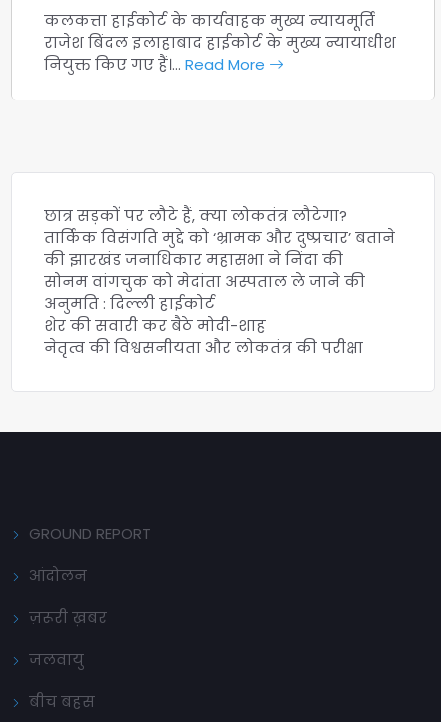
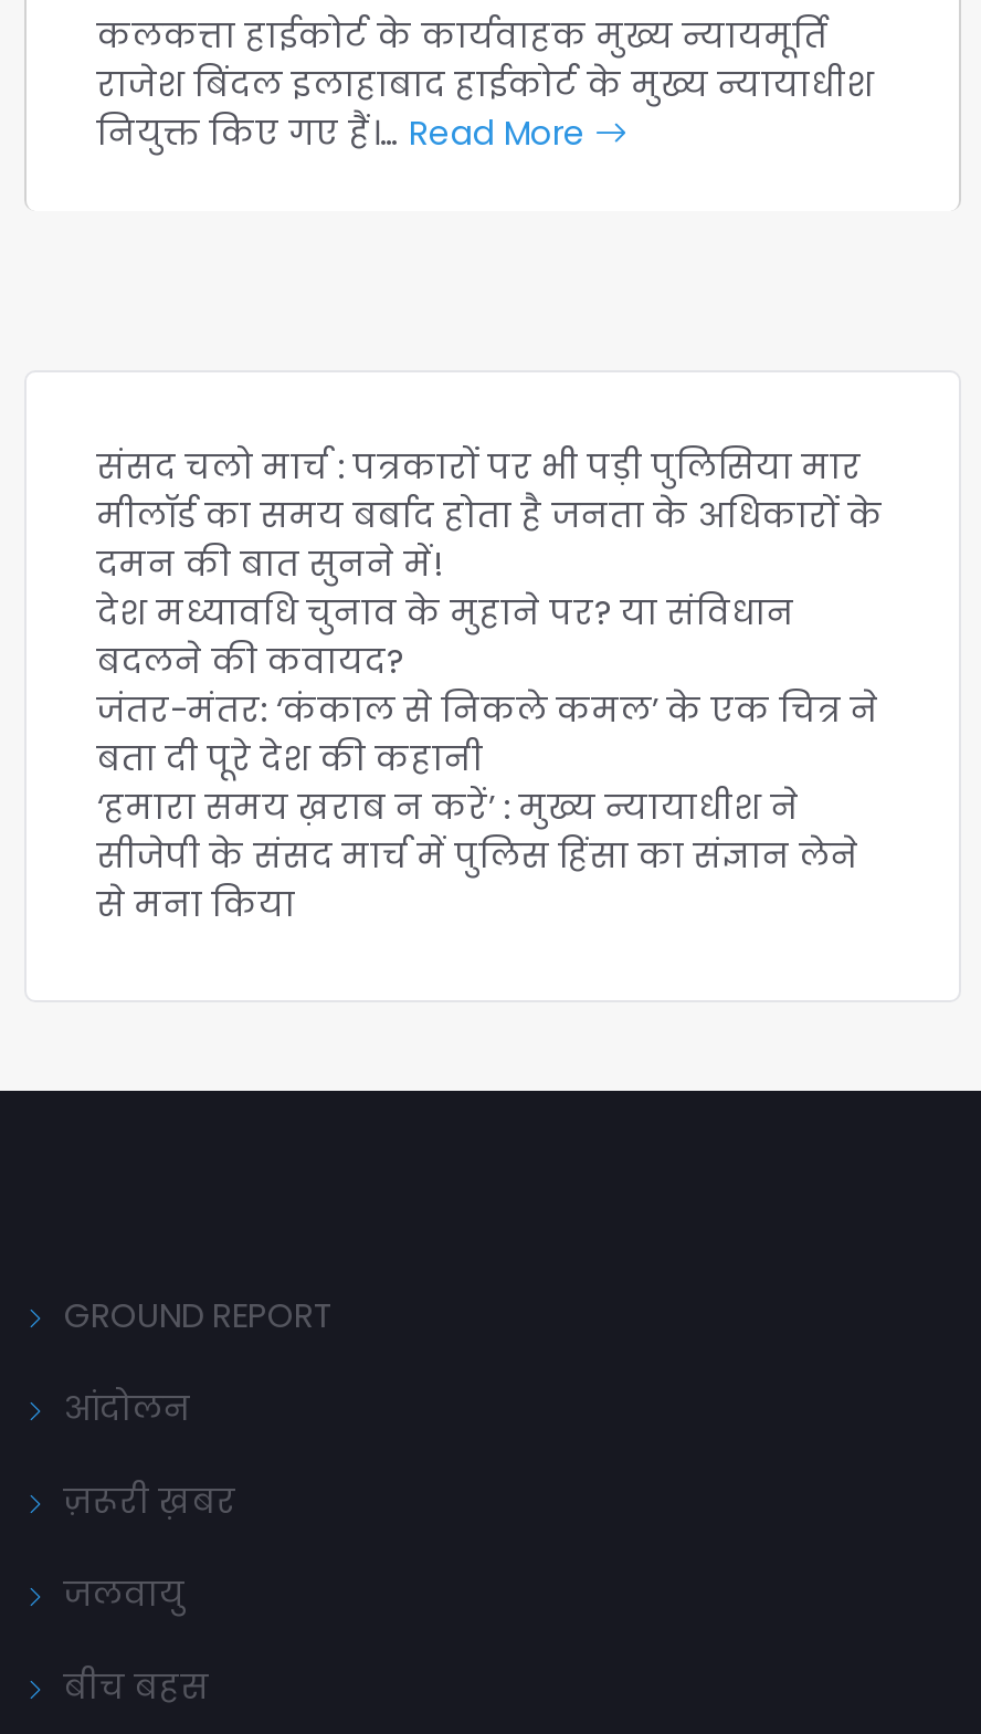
[44,205,395,358] छात्र सड़कों पर लौटे हैं, क्या लोकतंत्र लौटेगा? | तार्किक विसंगति मुद्दे को ‘भ्रामक और दुष्प्रचार’ बताने | की झारखंड जनाधिकार महासभा ने निंदा की | सोनम वांगचुक को मेदांता अस्पताल ले जाने की | अनुमति : दिल्ली हाईकोर्ट | शेर की सवारी कर बैठे मोदी-शाह | नेतृत्व की विश्वसनीयता और लोकतंत्र की परीक्षा -> [97,443,884,927] संसद चलो मार्च : पत्रकारों पर भी पड़ी पुलिसिया मार | मीलॉर्ड का समय बर्बाद होता है जनता के अधिकारों के | दमन की बात सुनने में! | देश मध्यावधि चुनाव के मुहाने पर? या संविधान | बदलने की कवायद? | जंतर-मंतर: ‘कंकाल से निकले कमल’ के एक चित्र ने | बता दी पूरे देश की कहानी | ‘हमारा समय ख़राब न करें’ : मुख्य न्यायाधीश ने | सीजेपी के संसद मार्च में पुलिस हिंसा का संज्ञान लेने | से मना किया

